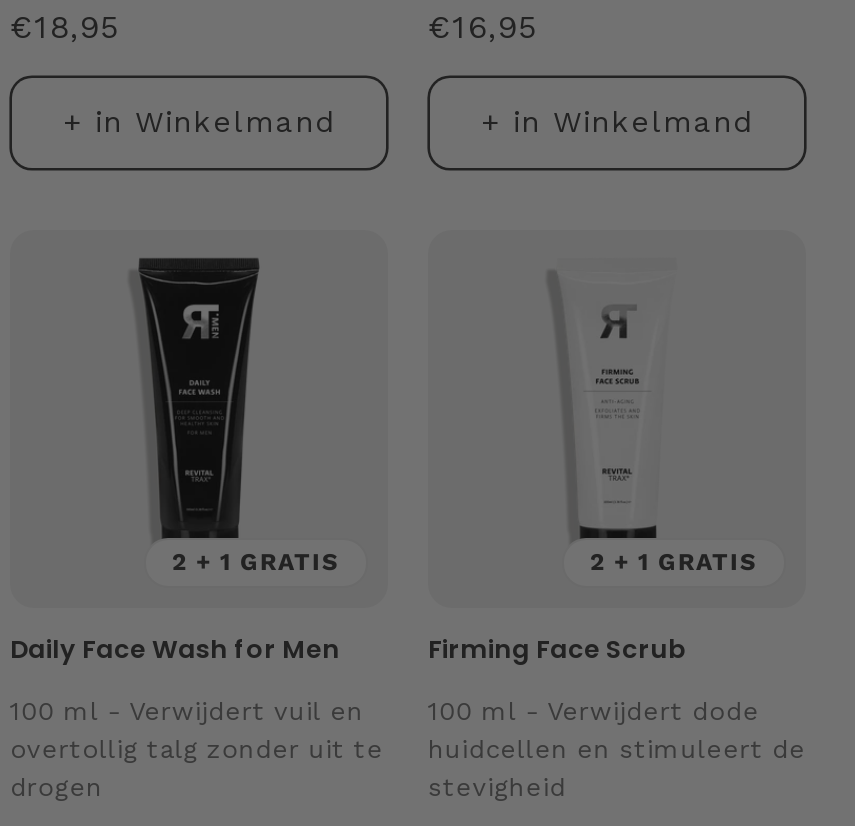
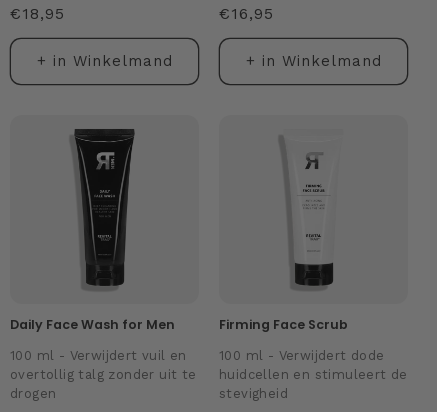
[172,547,340,575] 2 + 1 GRATIS -> none
[590,547,758,575] 2 + 1 GRATIS -> none

